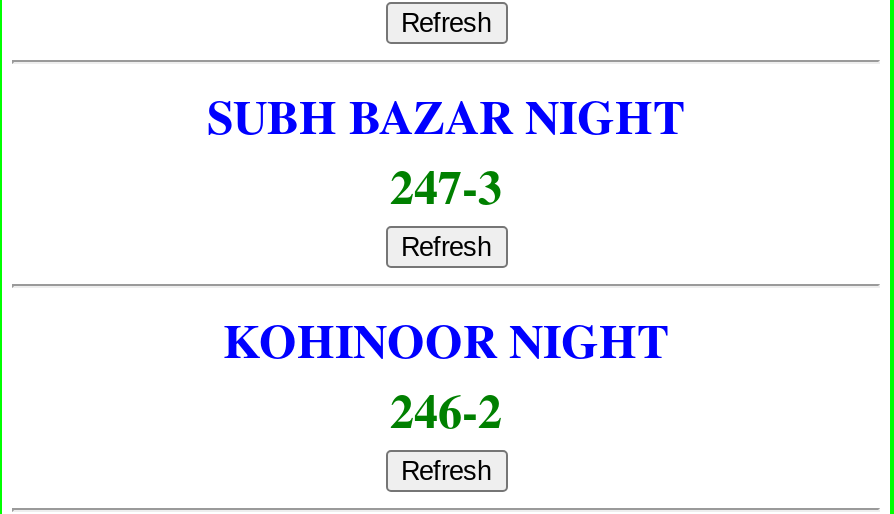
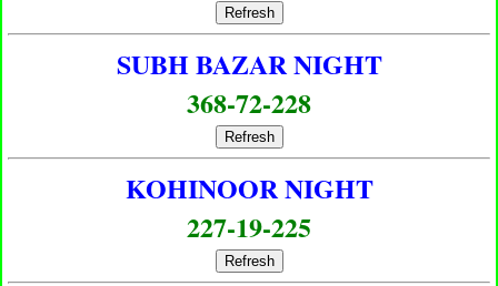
[390,150,502,220] 247-3 -> [187,83,311,122] 368-72-228
[390,374,502,444] 246-2 -> [187,207,311,246] 227-19-225

